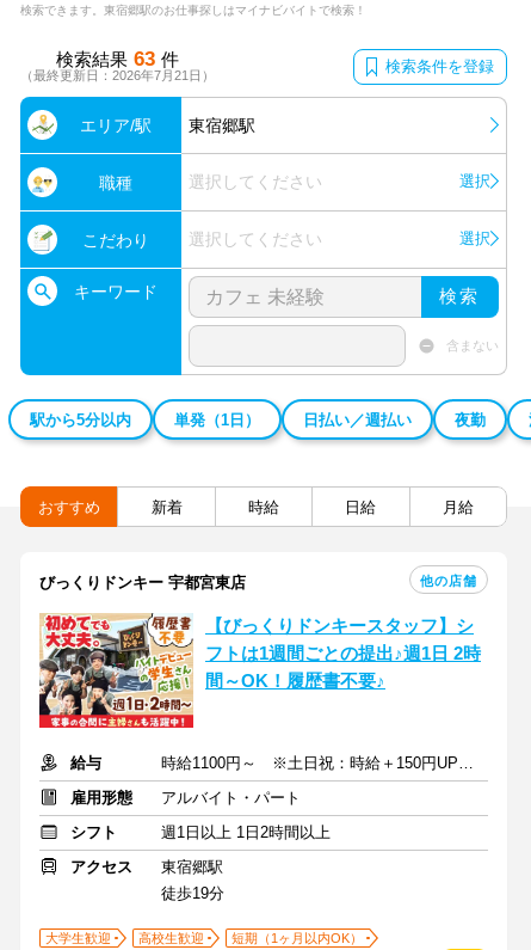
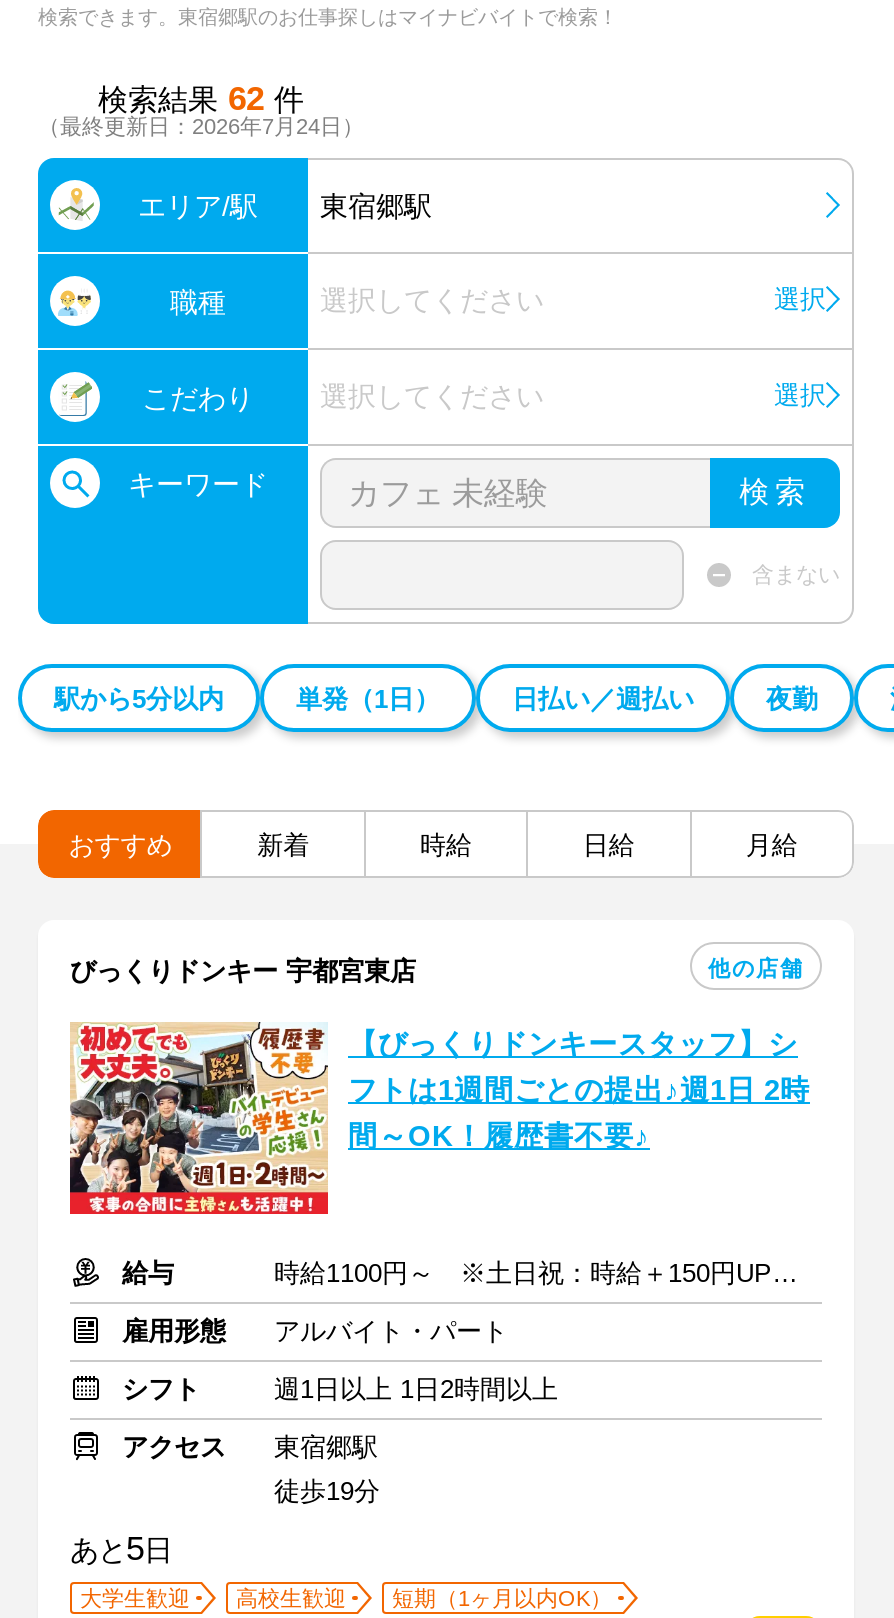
[20,48,494,82] 検索結果 63 件 | （最終更新日：2026年7月21日） | 検索条件を登録 -> [38,80,364,138] 検索結果 62 件 | （最終更新日：2026年7月24日）
none -> [70,1530,172,1568] あと5日

